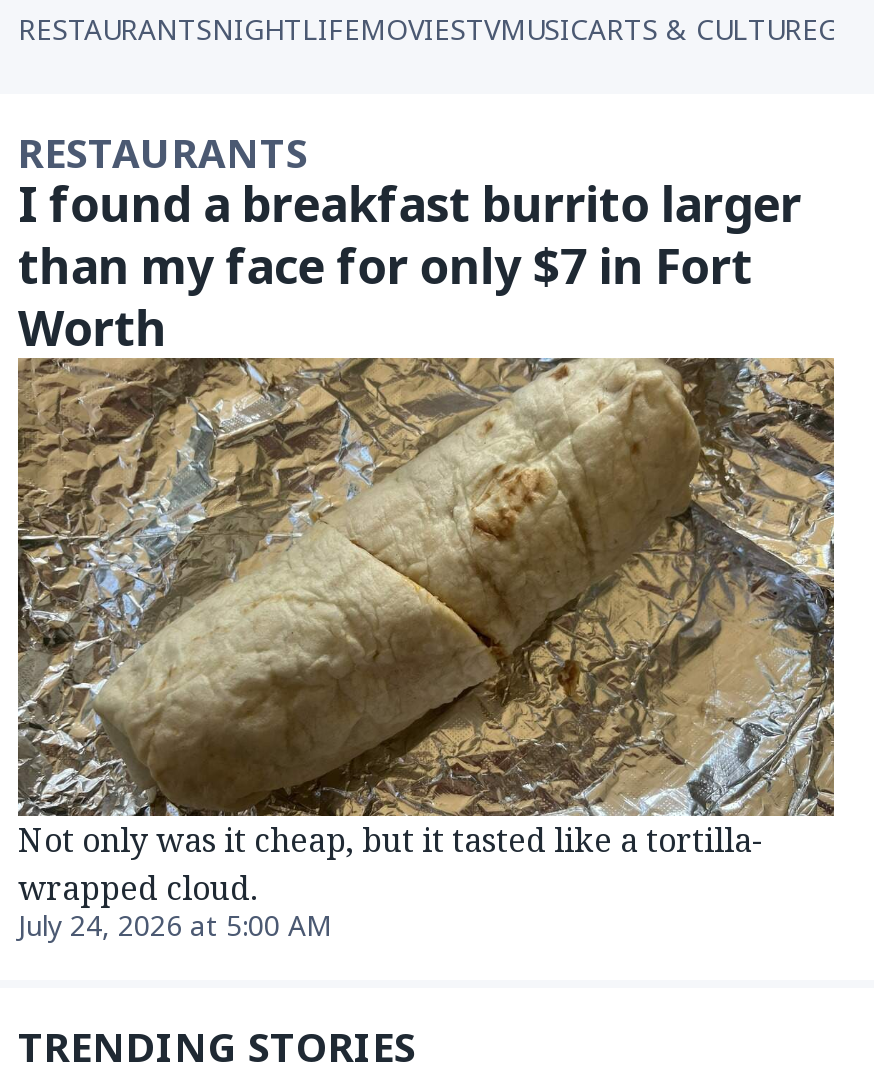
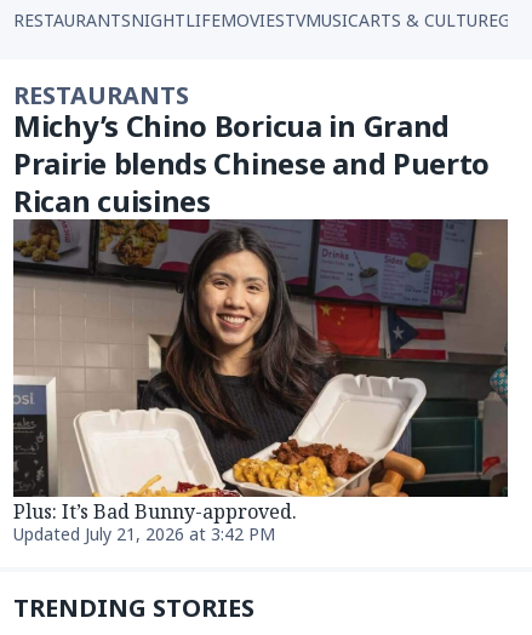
[18,170,802,360] I found a breakfast burrito larger | than my face for only $7 in Fort | Worth -> [13,105,490,221] Michy’s Chino Boricua in Grand | Prairie blends Chinese and Puerto | Rican cuisines
[18,362,834,945] [image] | Not only was it cheap, but it tasted like a tortilla- | wrapped cloud. | July 24, 2026 at 5:00 AM -> [13,218,509,546] [image] | Plus: It’s Bad Bunny-approved. | Updated July 21, 2026 at 3:42 PM

